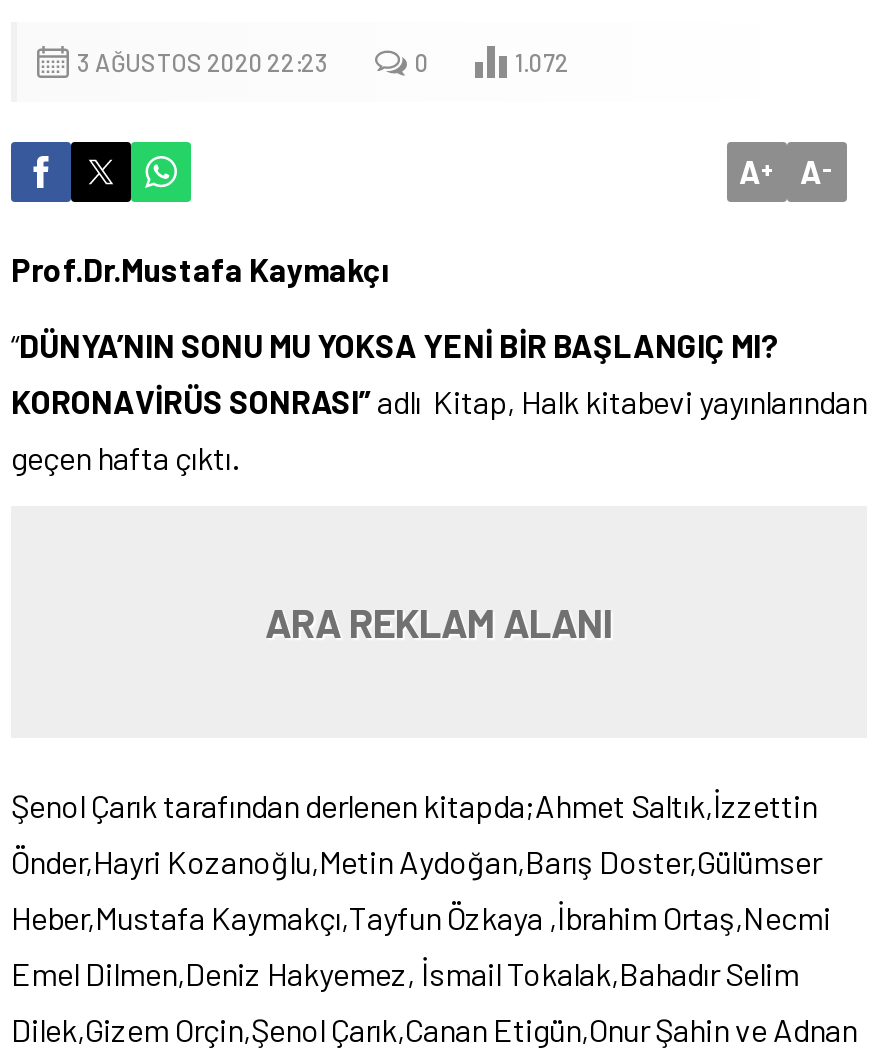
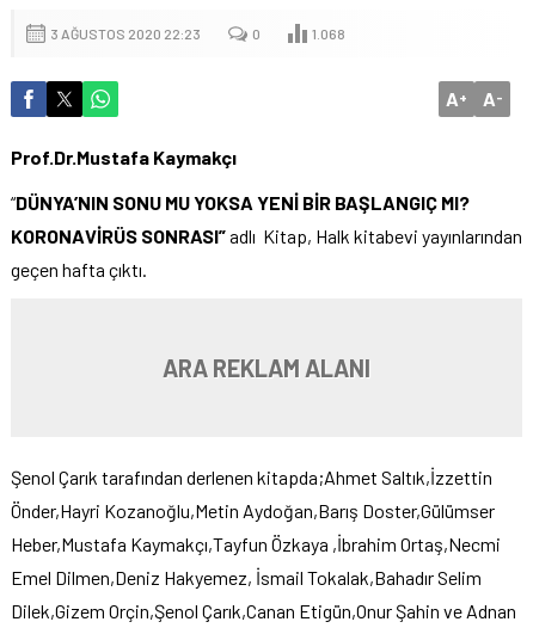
[515,48,569,76] 1.072 -> [312,25,345,42] 1.068

